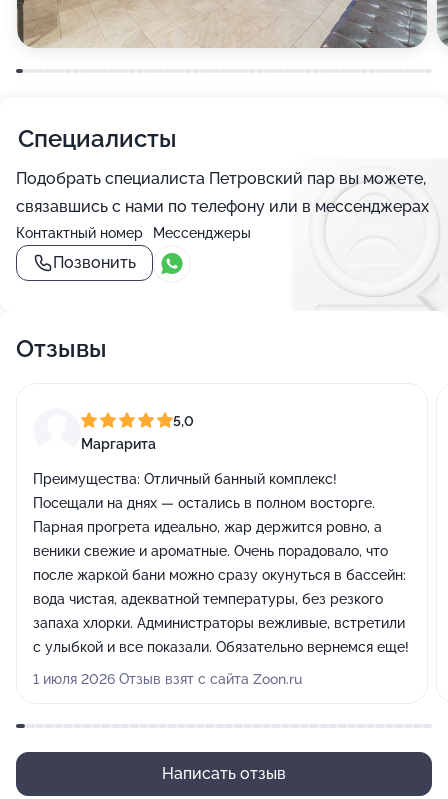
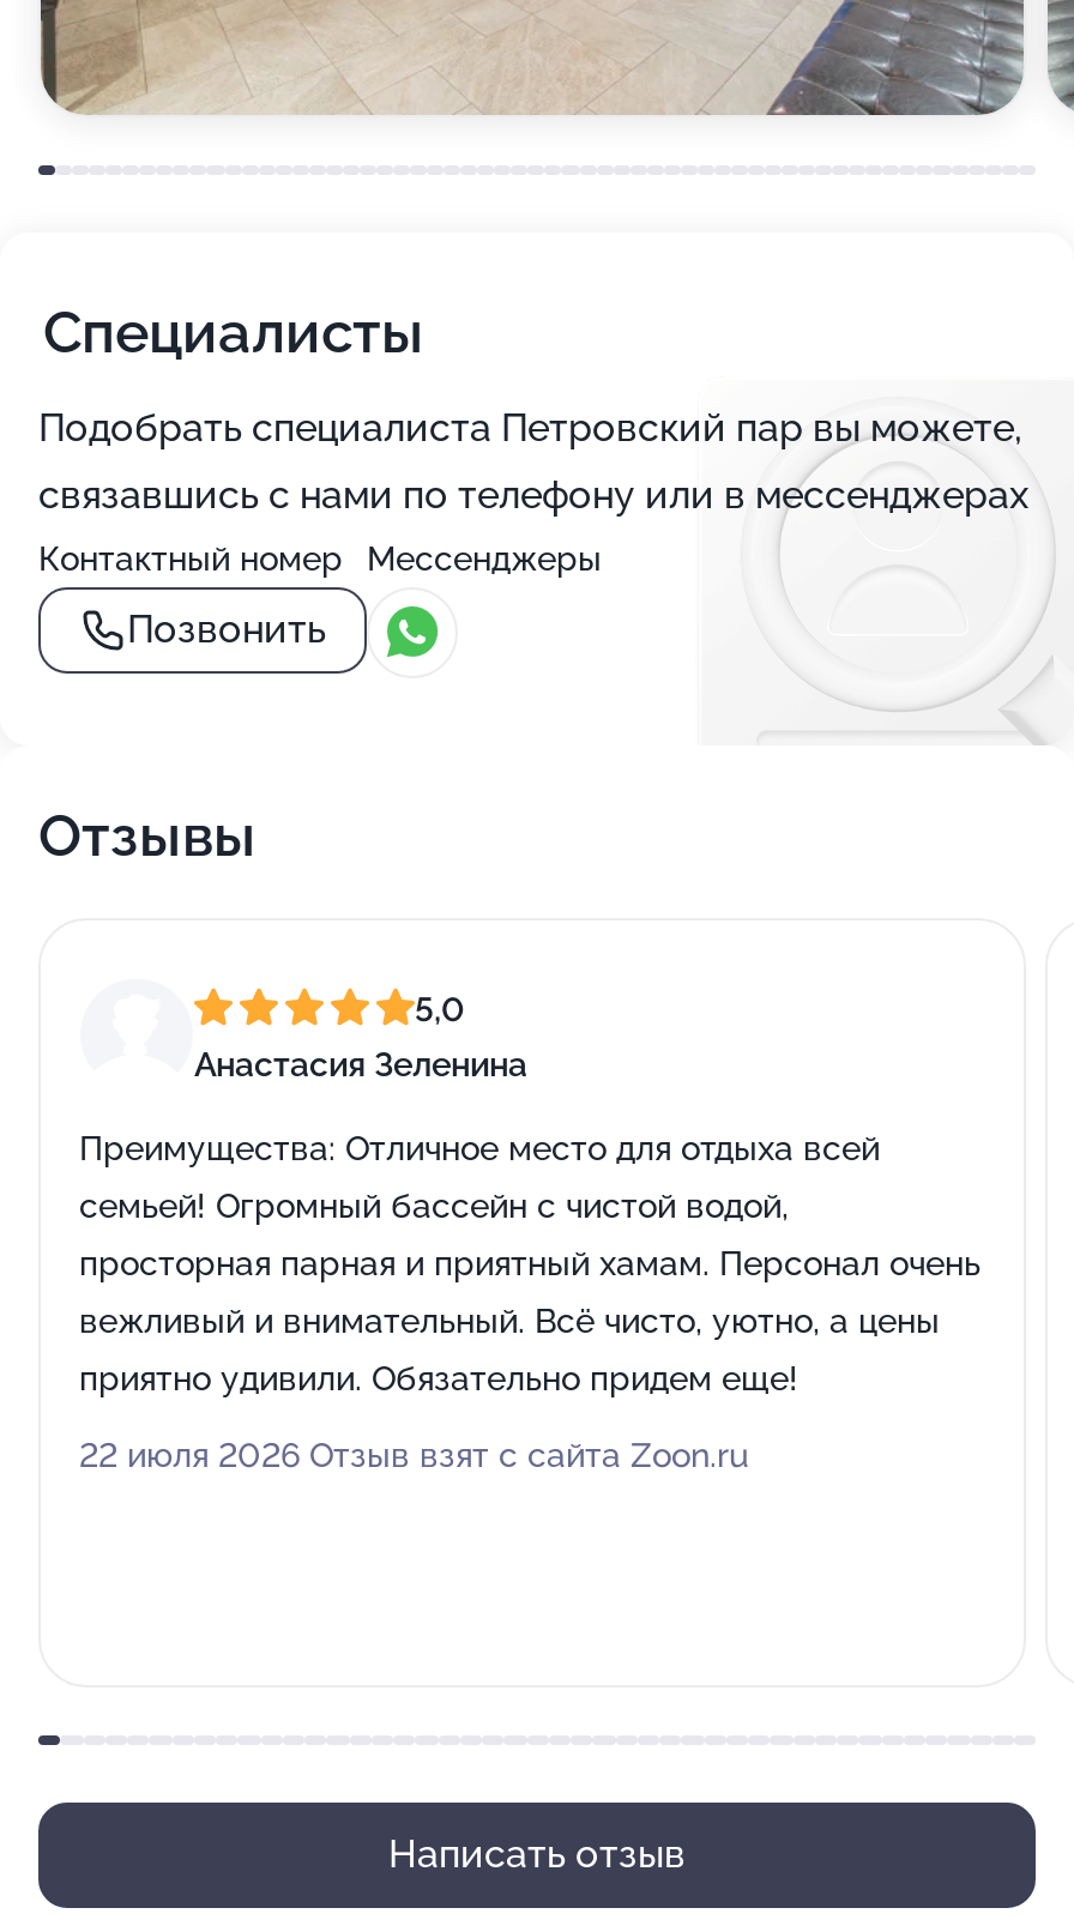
[33,435,409,687] Маргарита | Преимущества: Отличный банный комплекс! | Посещали на днях — остались в полном восторге. | Парная прогрета идеально, жар держится ровно, а | веники свежие и ароматные. Очень порадовало, что | после жаркой бани можно сразу окунуться в бассейн: | вода чистая, адекватной температуры, без резкого | запаха хлорки. Администраторы вежливые, встретили | с улыбкой и все показали. Обязательно вернемся еще! | 1 июля 2026 Отзыв взят с сайта Zoon.ru -> [79,1044,981,1474] Анастасия Зеленина | Преимущества: Отличное место для отдыха всей | семьей! Огромный бассейн с чистой водой, | просторная парная и приятный хамам. Персонал очень | вежливый и внимательный. Всё чисто, уютно, а цены | приятно удивили. Обязательно придем еще! | 22 июля 2026 Отзыв взят с сайта Zoon.ru

